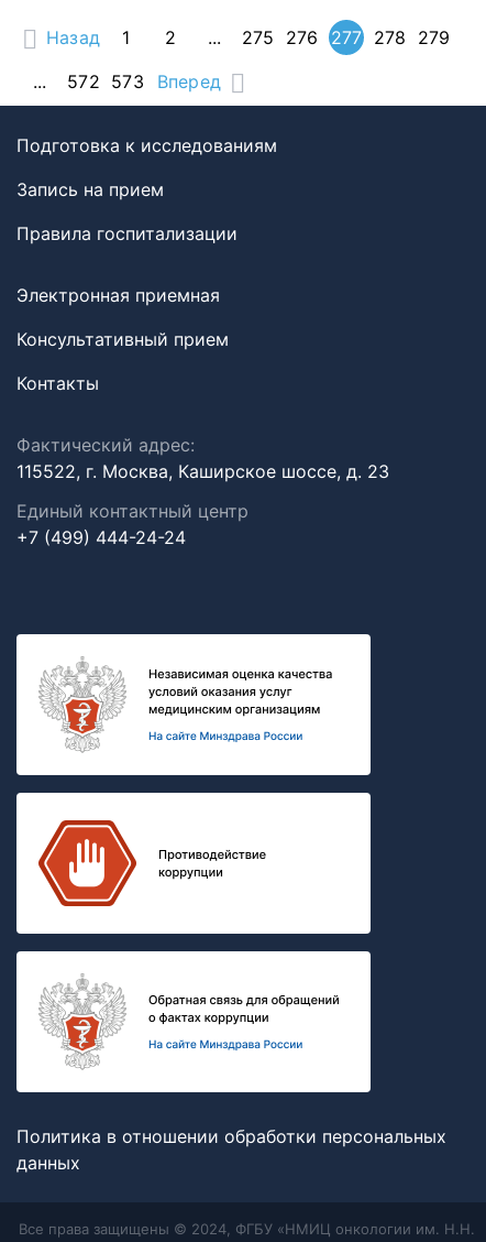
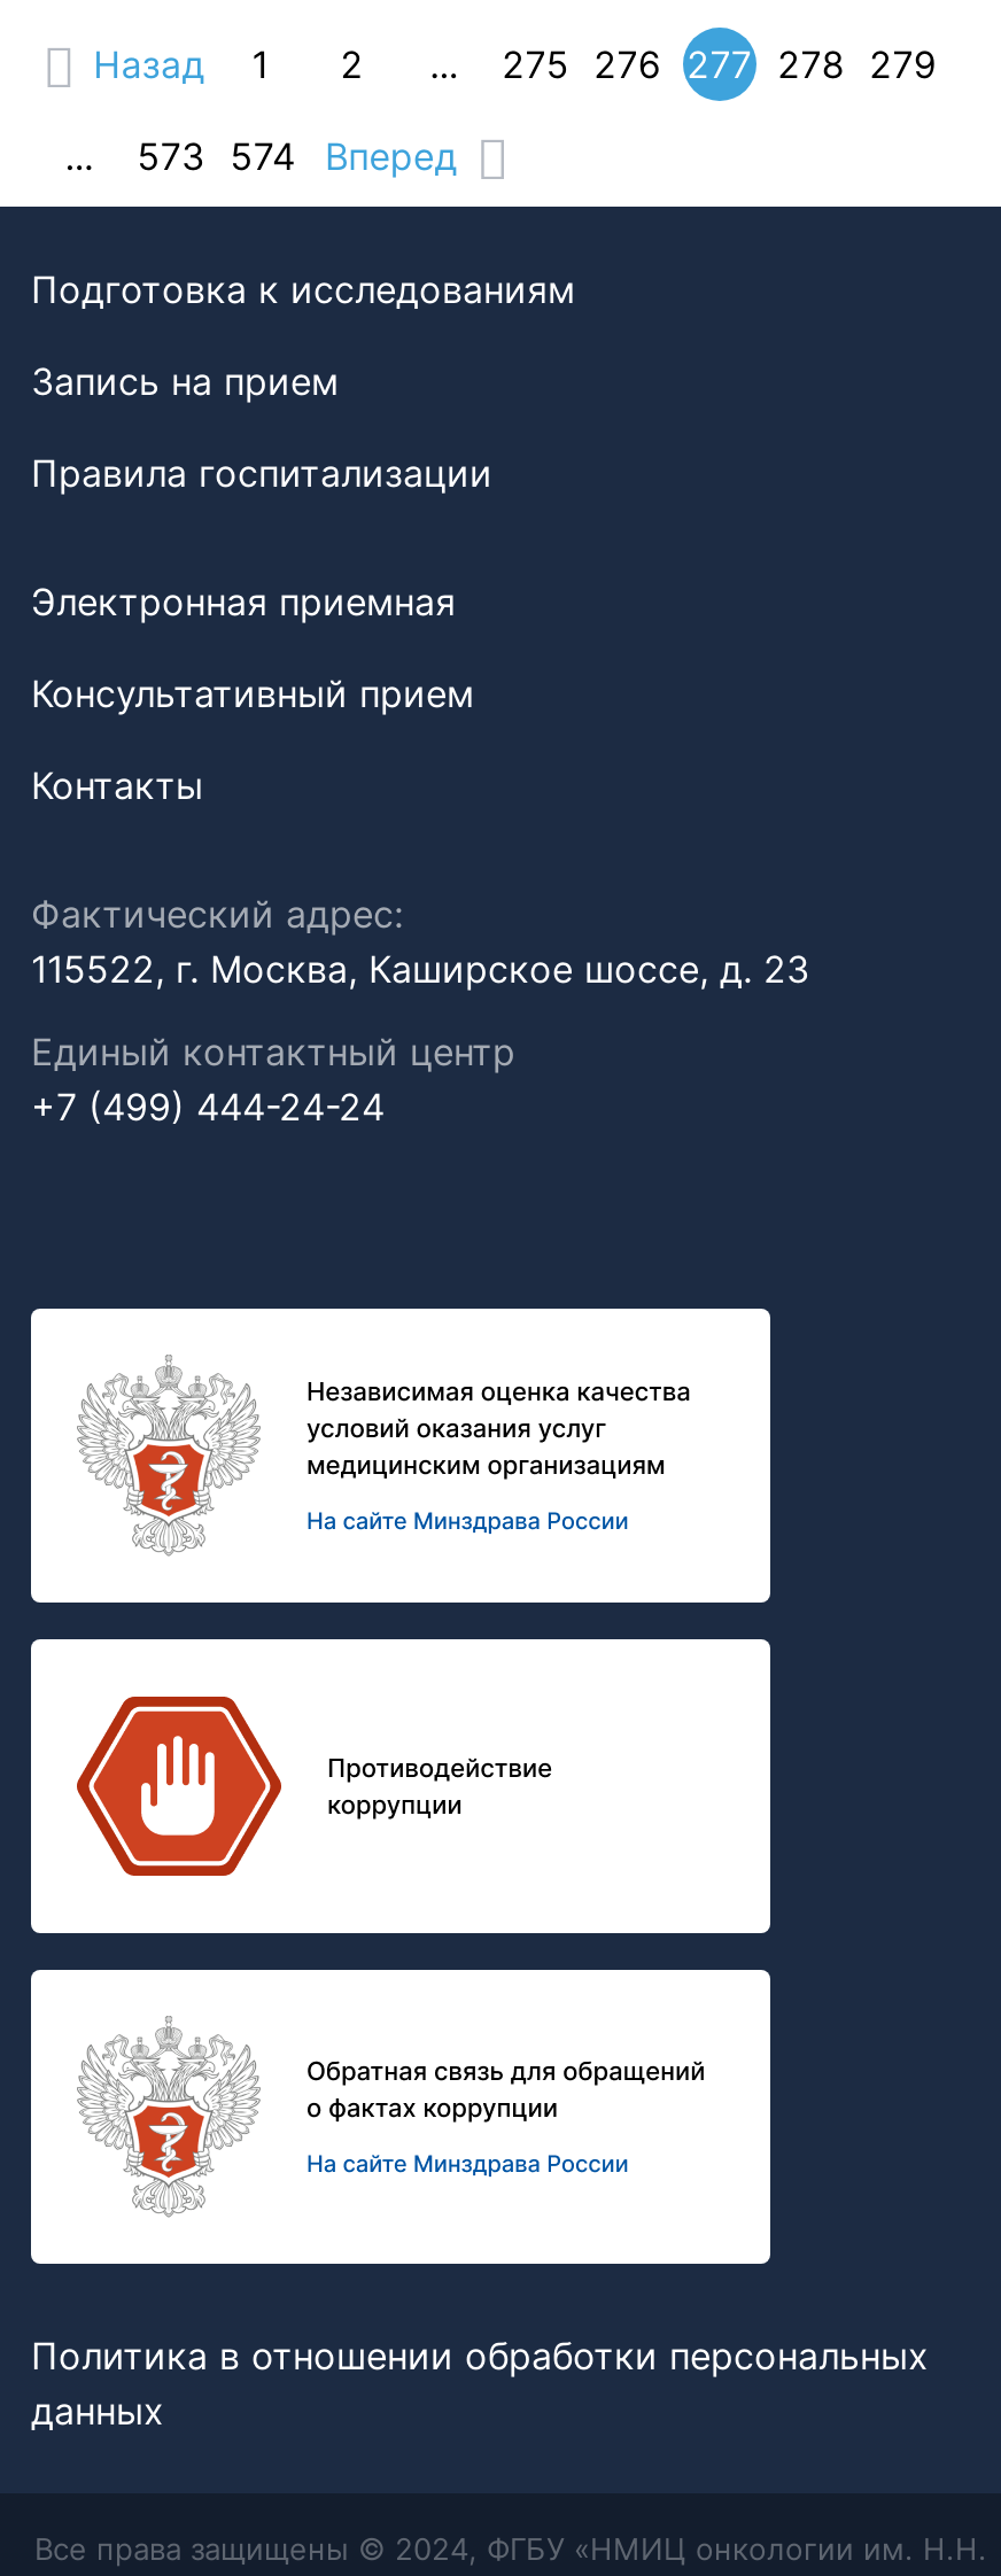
[67,70,144,92] 572 573 -> [137,133,295,179] 573 574

